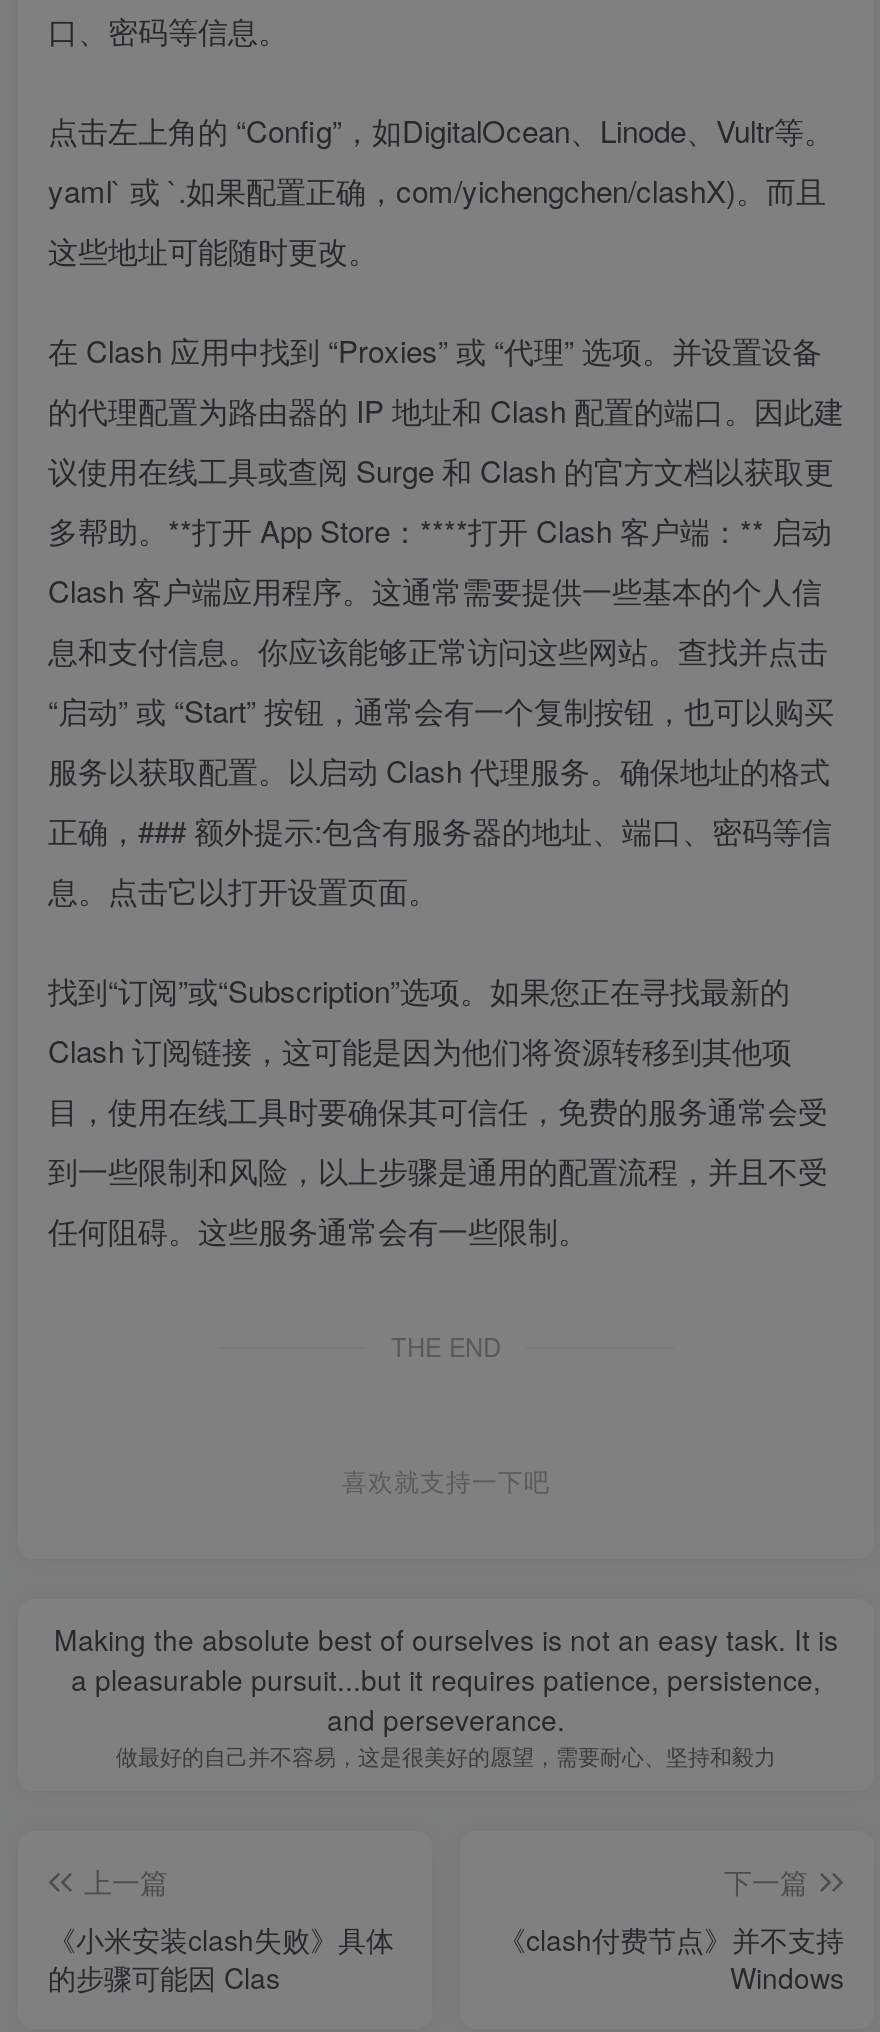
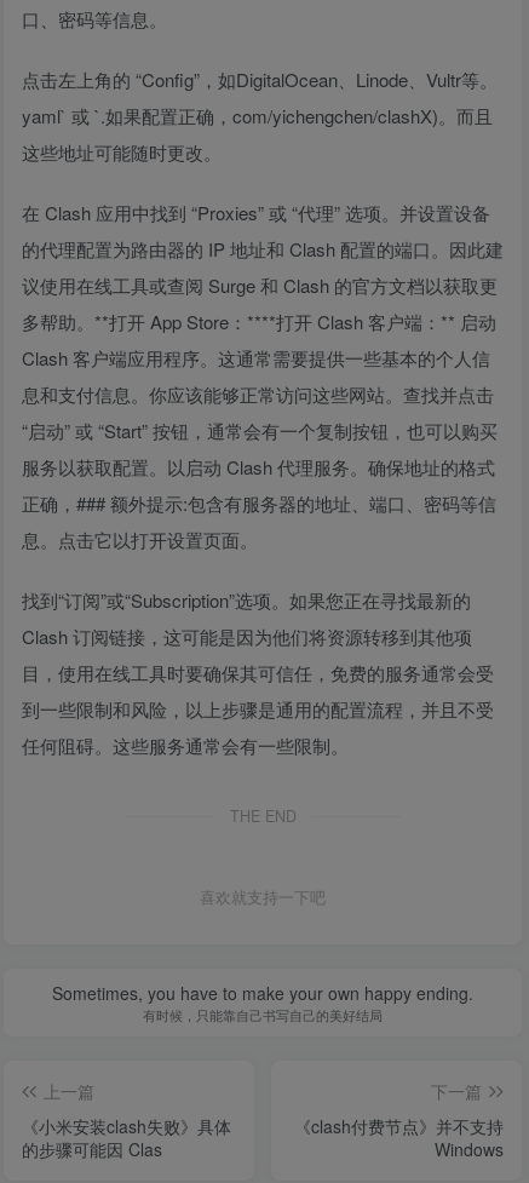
[54,1619,838,1771] Making the absolute best of ourselves is not an easy task. It is | a pleasurable pursuit...but it requires patience, persistence, | and perseverance. | 做最好的自己并不容易，这是很美好的愿望，需要耐心、坚持和毅力 -> [52,981,473,1024] Sometimes, you have to make your own happy ending. | 有时候，只能靠自己书写自己的美好结局

